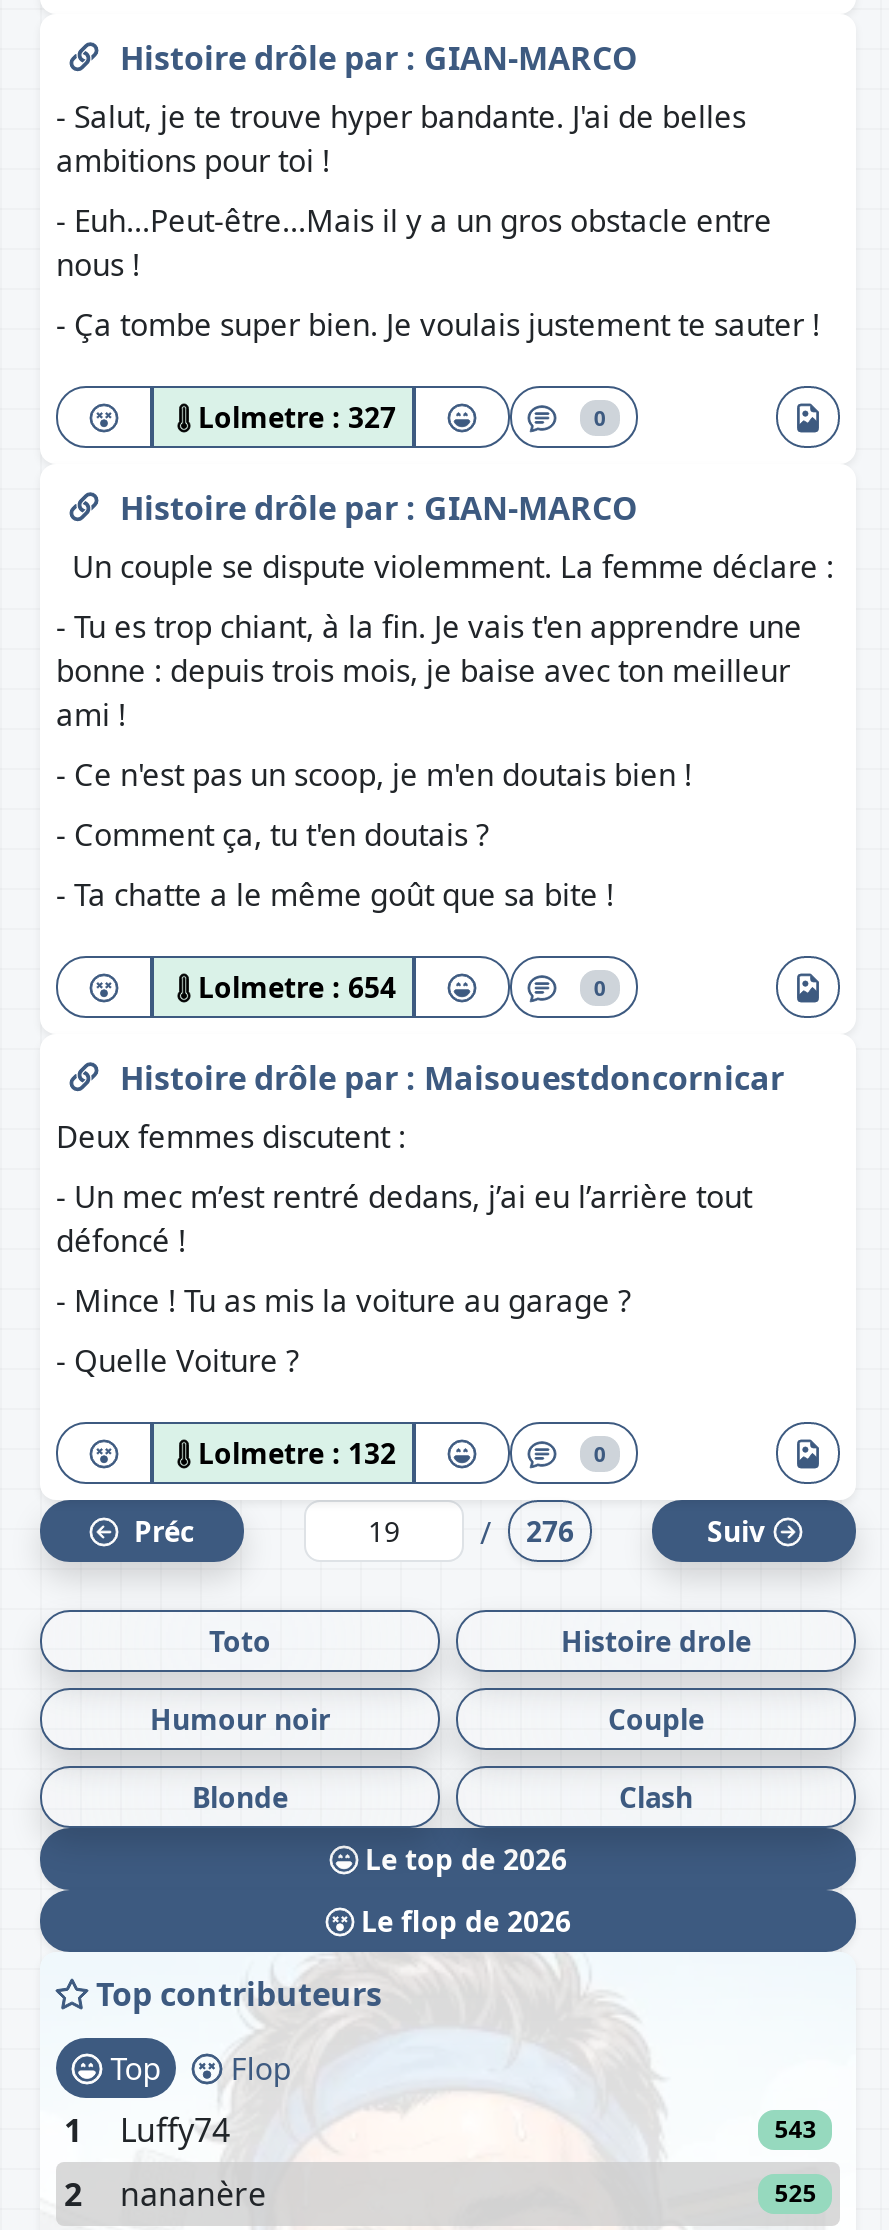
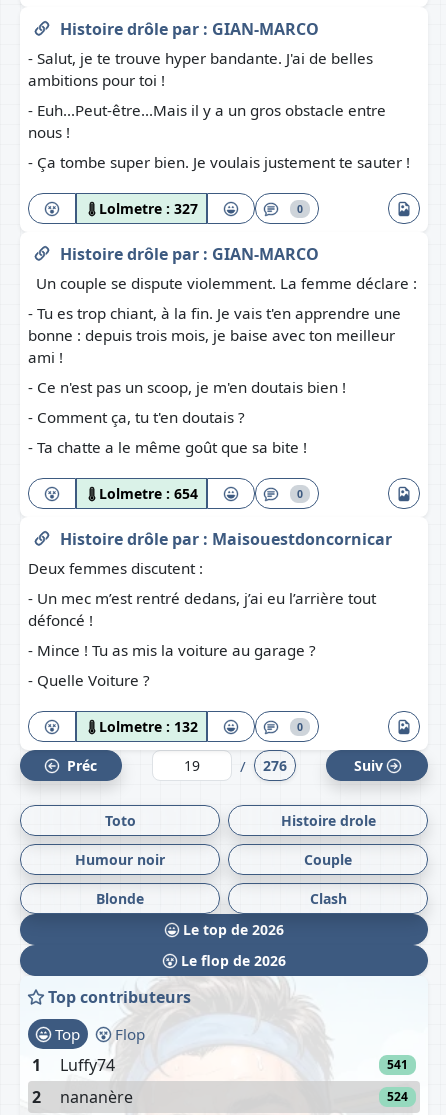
[774,2112,816,2146] 543 -> [387,1056,408,1073] 541
[774,2176,816,2210] 525 -> [387,1088,408,1105] 524

